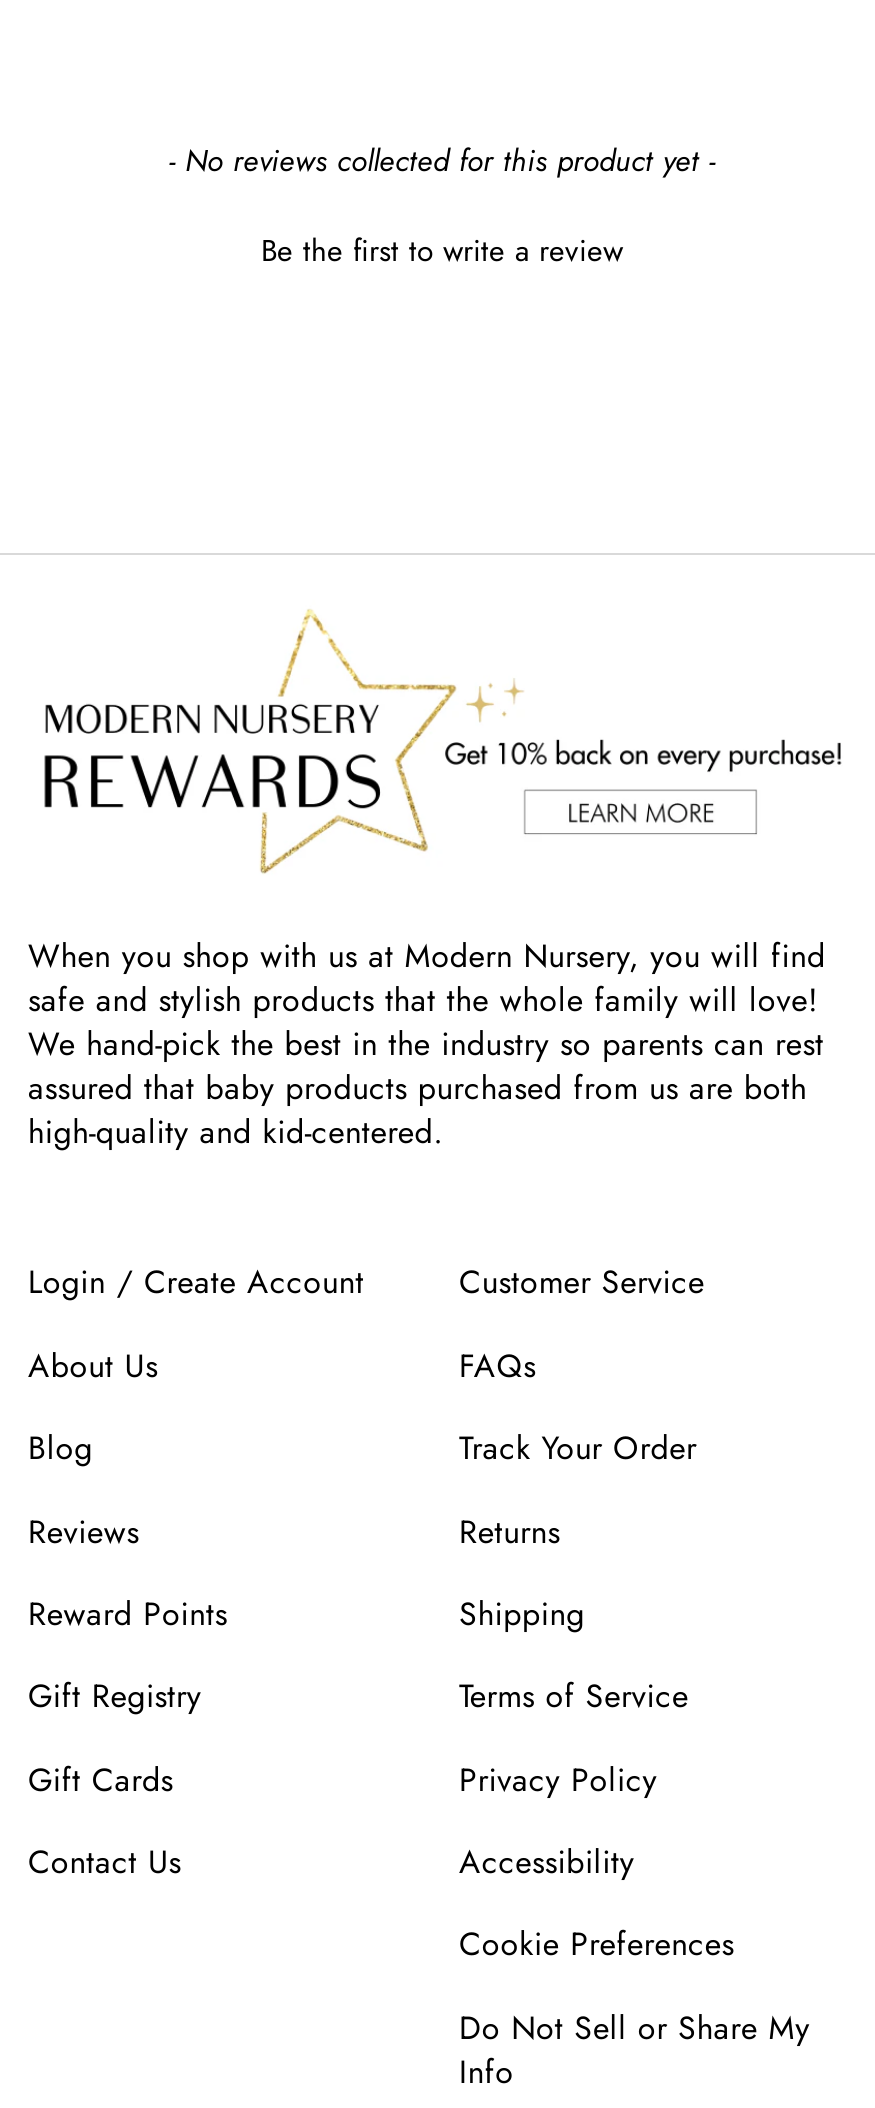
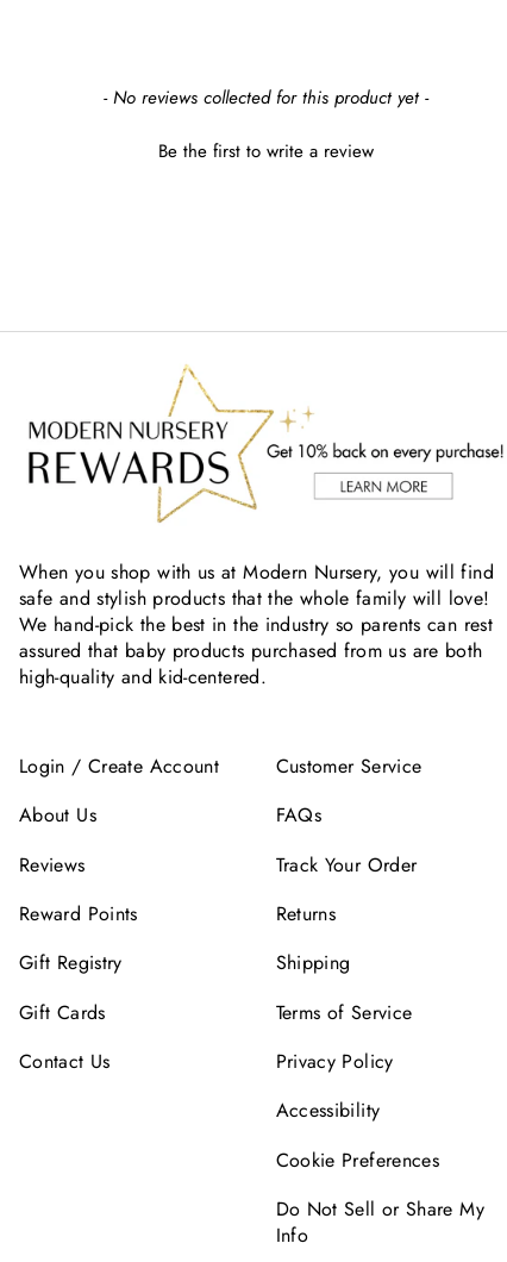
[28,1425,93,1471] Blog -> none
moved [28,1508,228,1885] -> [19,851,138,1075]: Reviews | Reward Points | Gift Registry | Gift Cards | Contact Us

